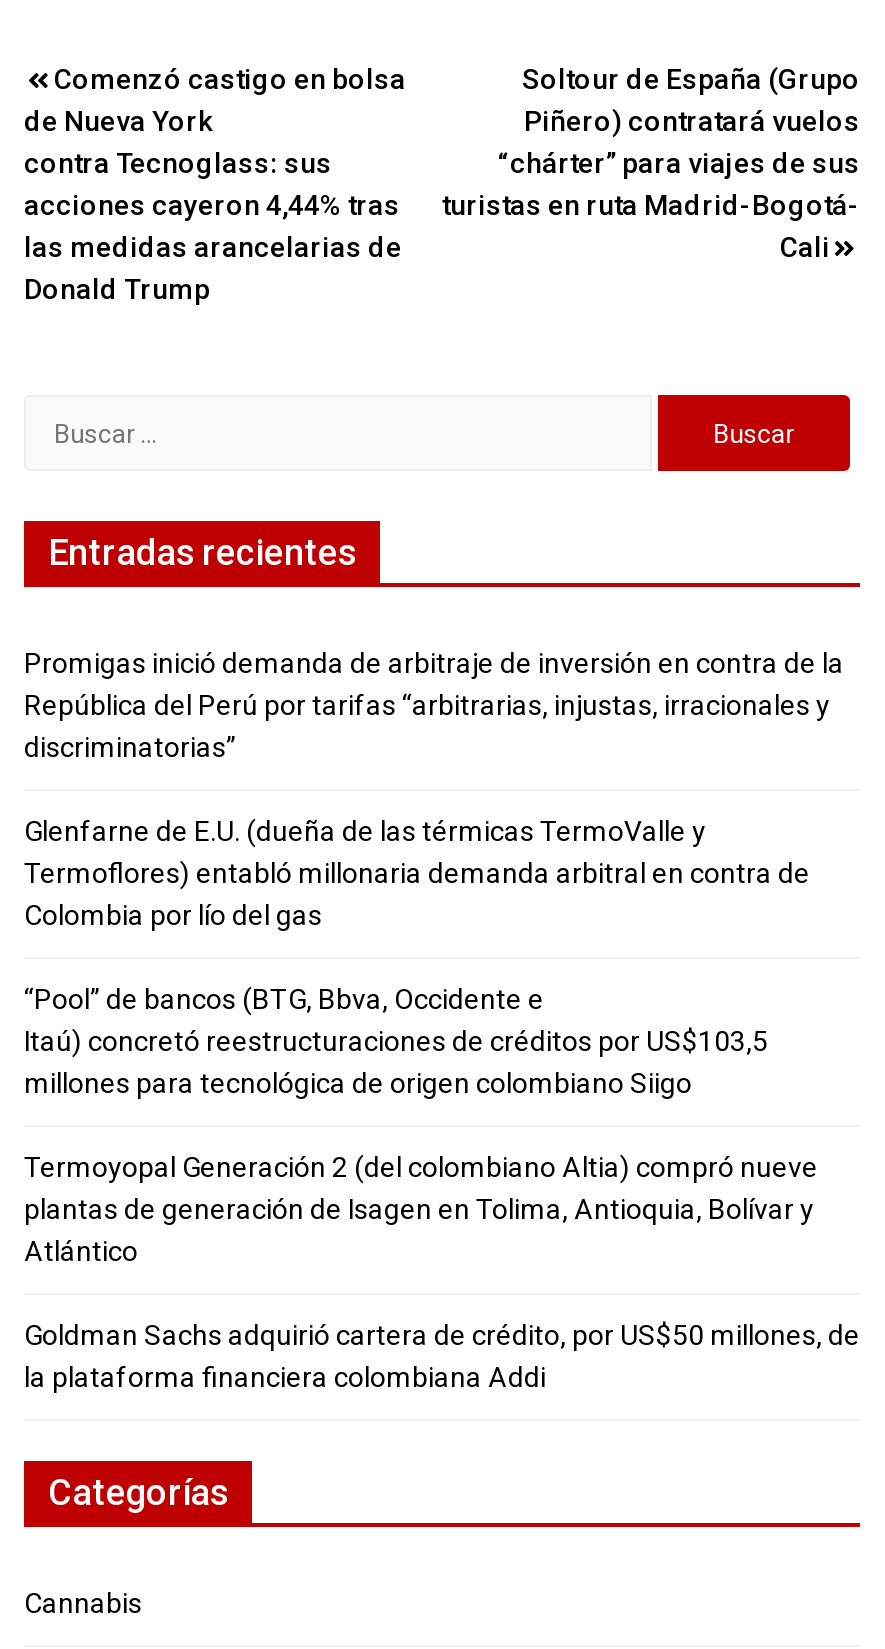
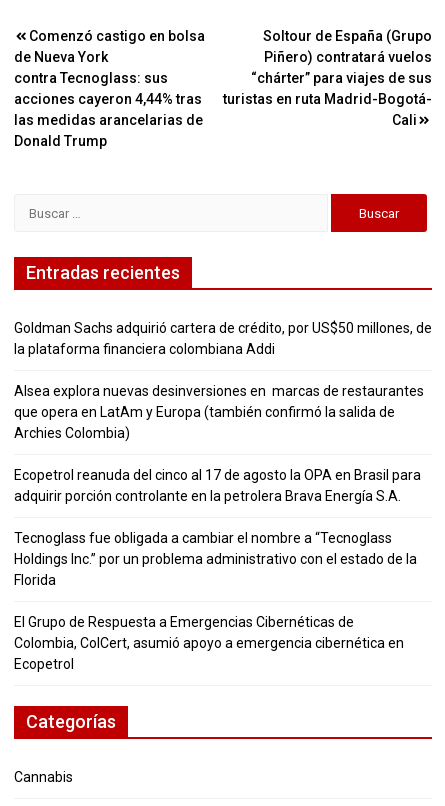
[24,648,844,1268] Promigas inició demanda de arbitraje de inversión en contra de la | República del Perú por tarifas “arbitrarias, injustas, irracionales y | discriminatorias” | Glenfarne de E.U. (dueña de las térmicas TermoValle y | Termoflores) entabló millonaria demanda arbitral en contra de | Colombia por lío del gas | “Pool” de bancos (BTG, Bbva, Occidente e | Itaú) concretó reestructuraciones de créditos por US$103,5 | millones para tecnológica de origen colombiano Siigo | Termoyopal Generación 2 (del colombiano Altia) compró nueve | plantas de generación de Isagen en Tolima, Antioquia, Bolívar y | Atlántico -> none
moved [24,1320,860,1394] -> [14,320,432,357]: Goldman Sachs adquirió cartera de crédito, por US$50 millones, de | la plataforma financiera colombiana Addi
none -> [14,383,424,672] Alsea explora nuevas desinversiones en marcas de restaurantes | que opera en LatAm y Europa (también confirmó la salida de | Archies Colombia) | Ecopetrol reanuda del cinco al 17 de agosto la OPA en Brasil para | adquirir porción controlante en la petrolera Brava Energía S.A. | Tecnoglass fue obligada a cambiar el nombre a “Tecnoglass | Holdings Inc.” por un problema administrativo con el estado de la | Florida | El Grupo de Respuesta a Emergencias Cibernéticas de | Colombia, ColCert, asumió apoyo a emergencia cibernética en | Ecopetrol

